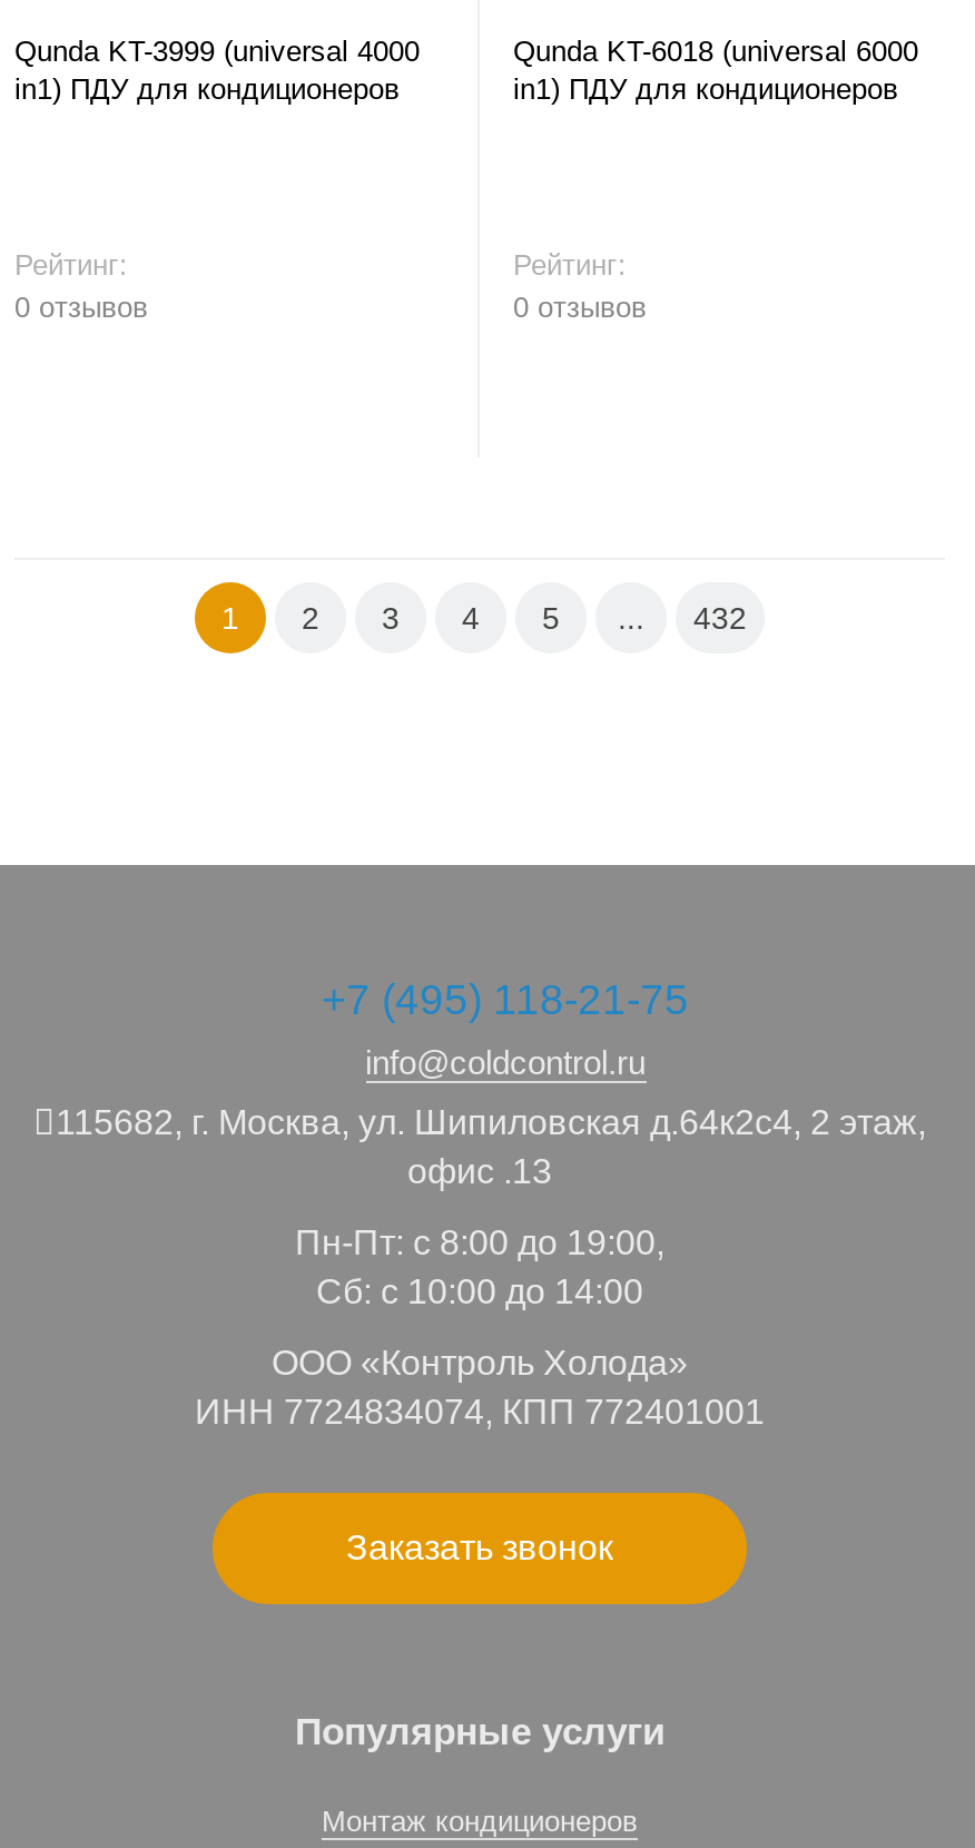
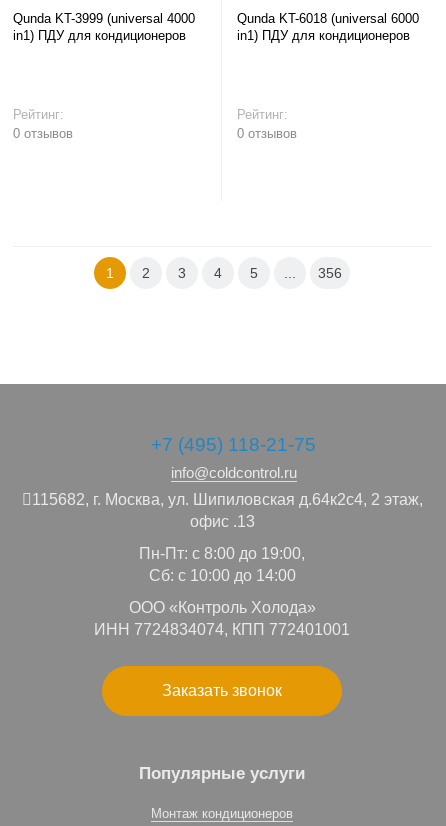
[693,601,747,636] 432 -> [318,265,342,281] 356

